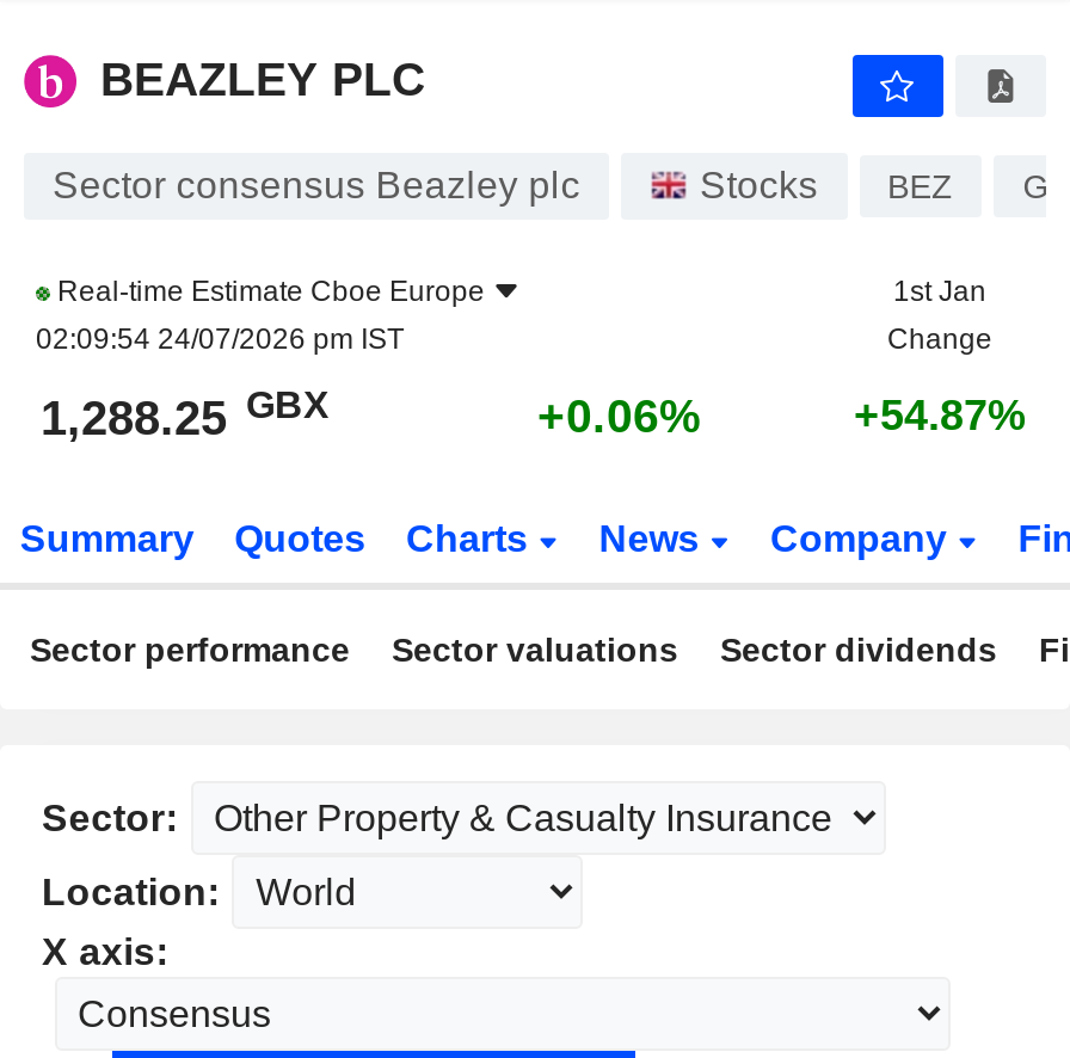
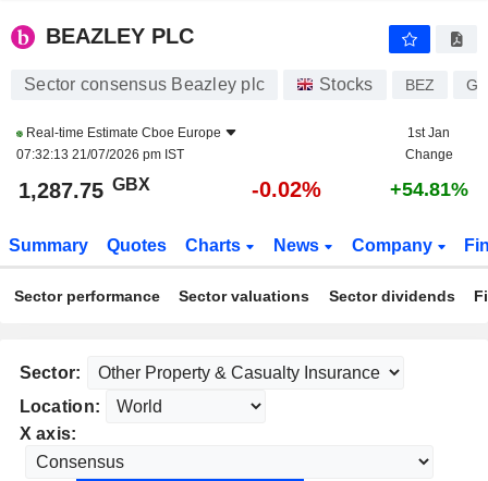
[36,322,404,356] 02:09:54 24/07/2026 pm IST -> [16,147,184,162] 07:32:13 21/07/2026 pm IST
[41,383,330,444] 1,288.25 GBX -> [19,175,150,202] 1,287.75 GBX
[537,389,702,442] +0.06% -> [252,177,321,201] -0.02%
[854,392,1026,439] +54.87% -> [389,178,468,200] +54.81%

